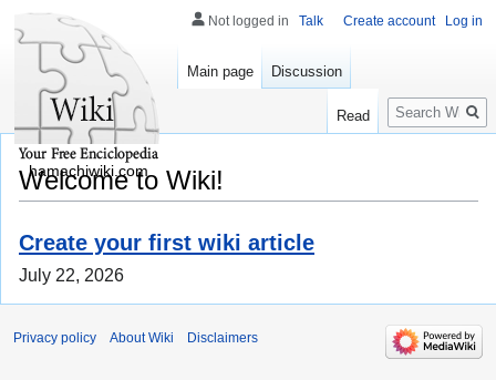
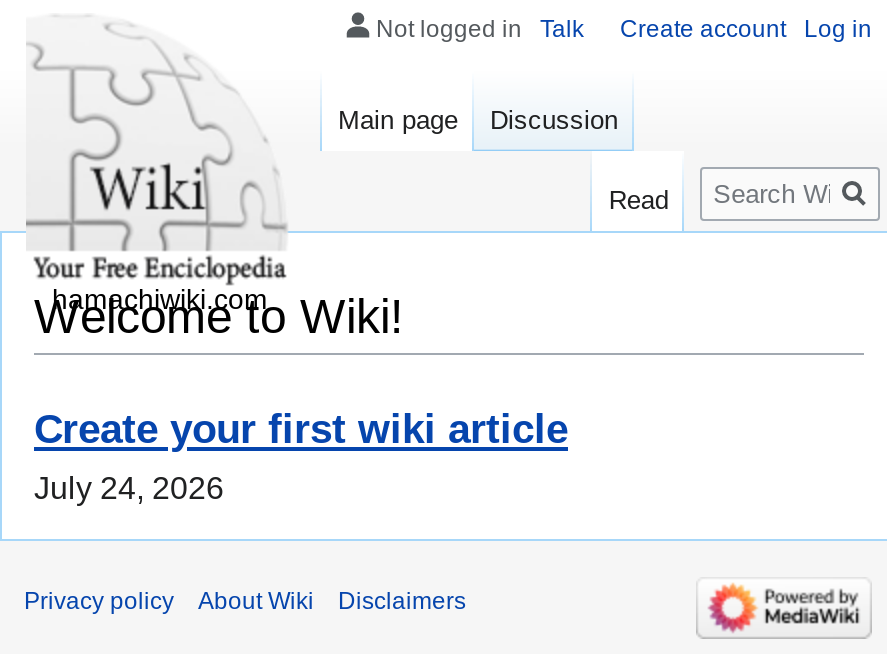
[19,266,124,285] July 22, 2026 -> [34,472,224,506] July 24, 2026

